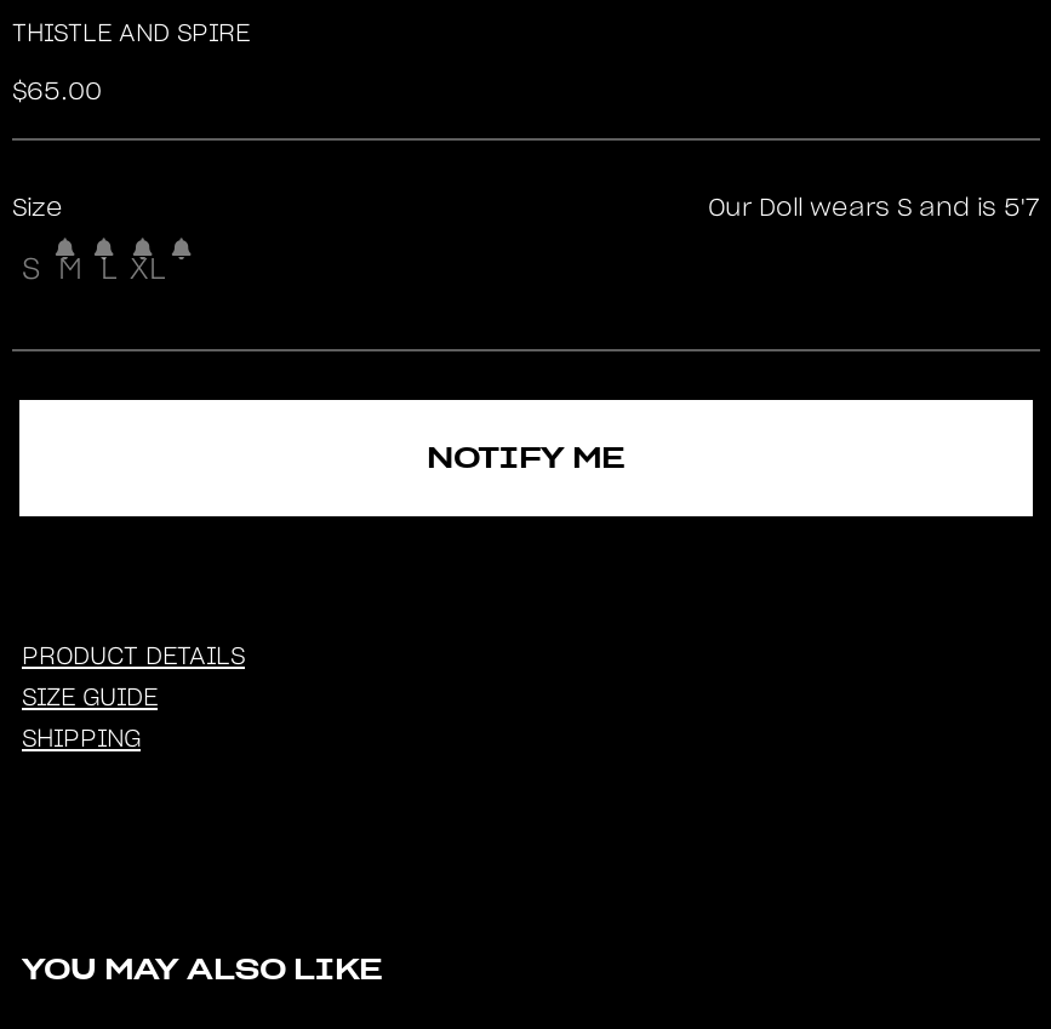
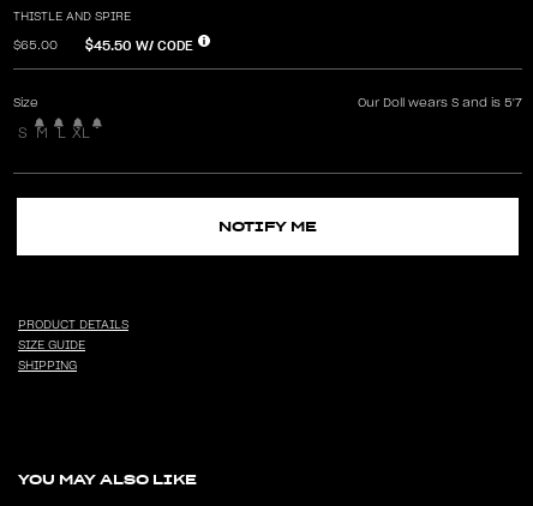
none -> [85,38,193,54] $45.50 W/ CODE

